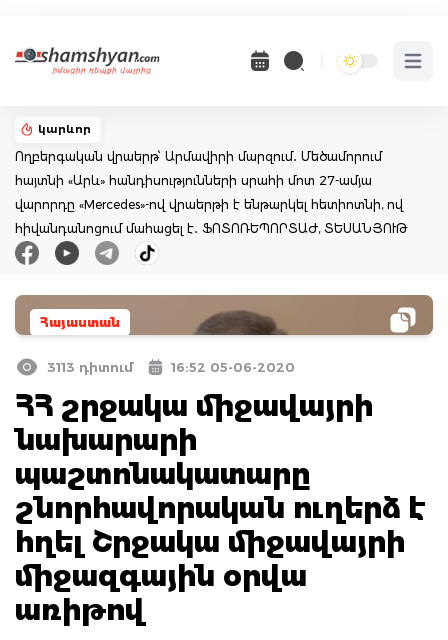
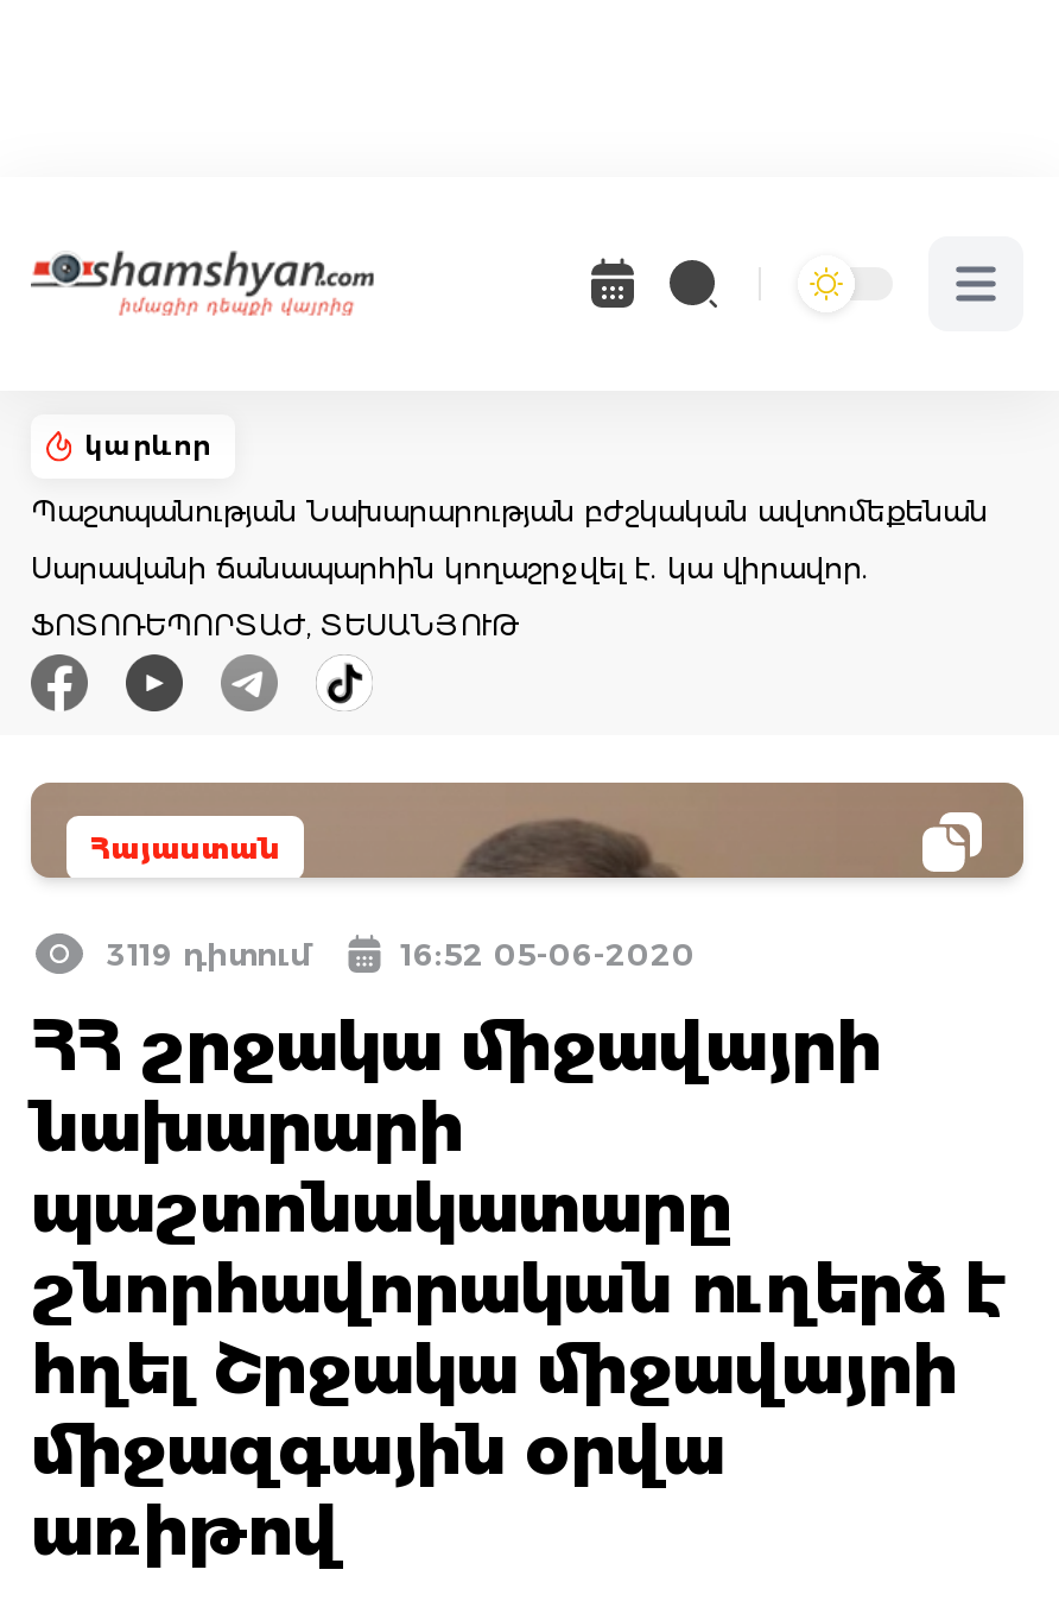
[15,149,407,236] Ողբերգական վրաերթ՝ Արմավիրի մարզում․ Մեծամորում | հայտնի «Արև» հանդիսությունների սրահի մոտ 27-ամյա | վարորդը «Mercedes»-ով վրաերթի է ենթարկել հետիոտնի, ով | հիվանդանոցում մահացել է․ ՖՈՏՈՌԵՊՈՐՏԱԺ, ՏԵՍԱՆՅՈՒԹ -> [31,493,988,643] Պաշտպանության Նախարարության բժշկական ավտոմեքենան | Սարավանի ճանապարհին կողաշրջվել է. կա վիրավոր. | ՖՈՏՈՌԵՊՈՐՏԱԺ, ՏԵՍԱՆՅՈՒԹ
[47,359,133,375] 3113 դիտում -> [107,934,311,972] 3119 դիտում

